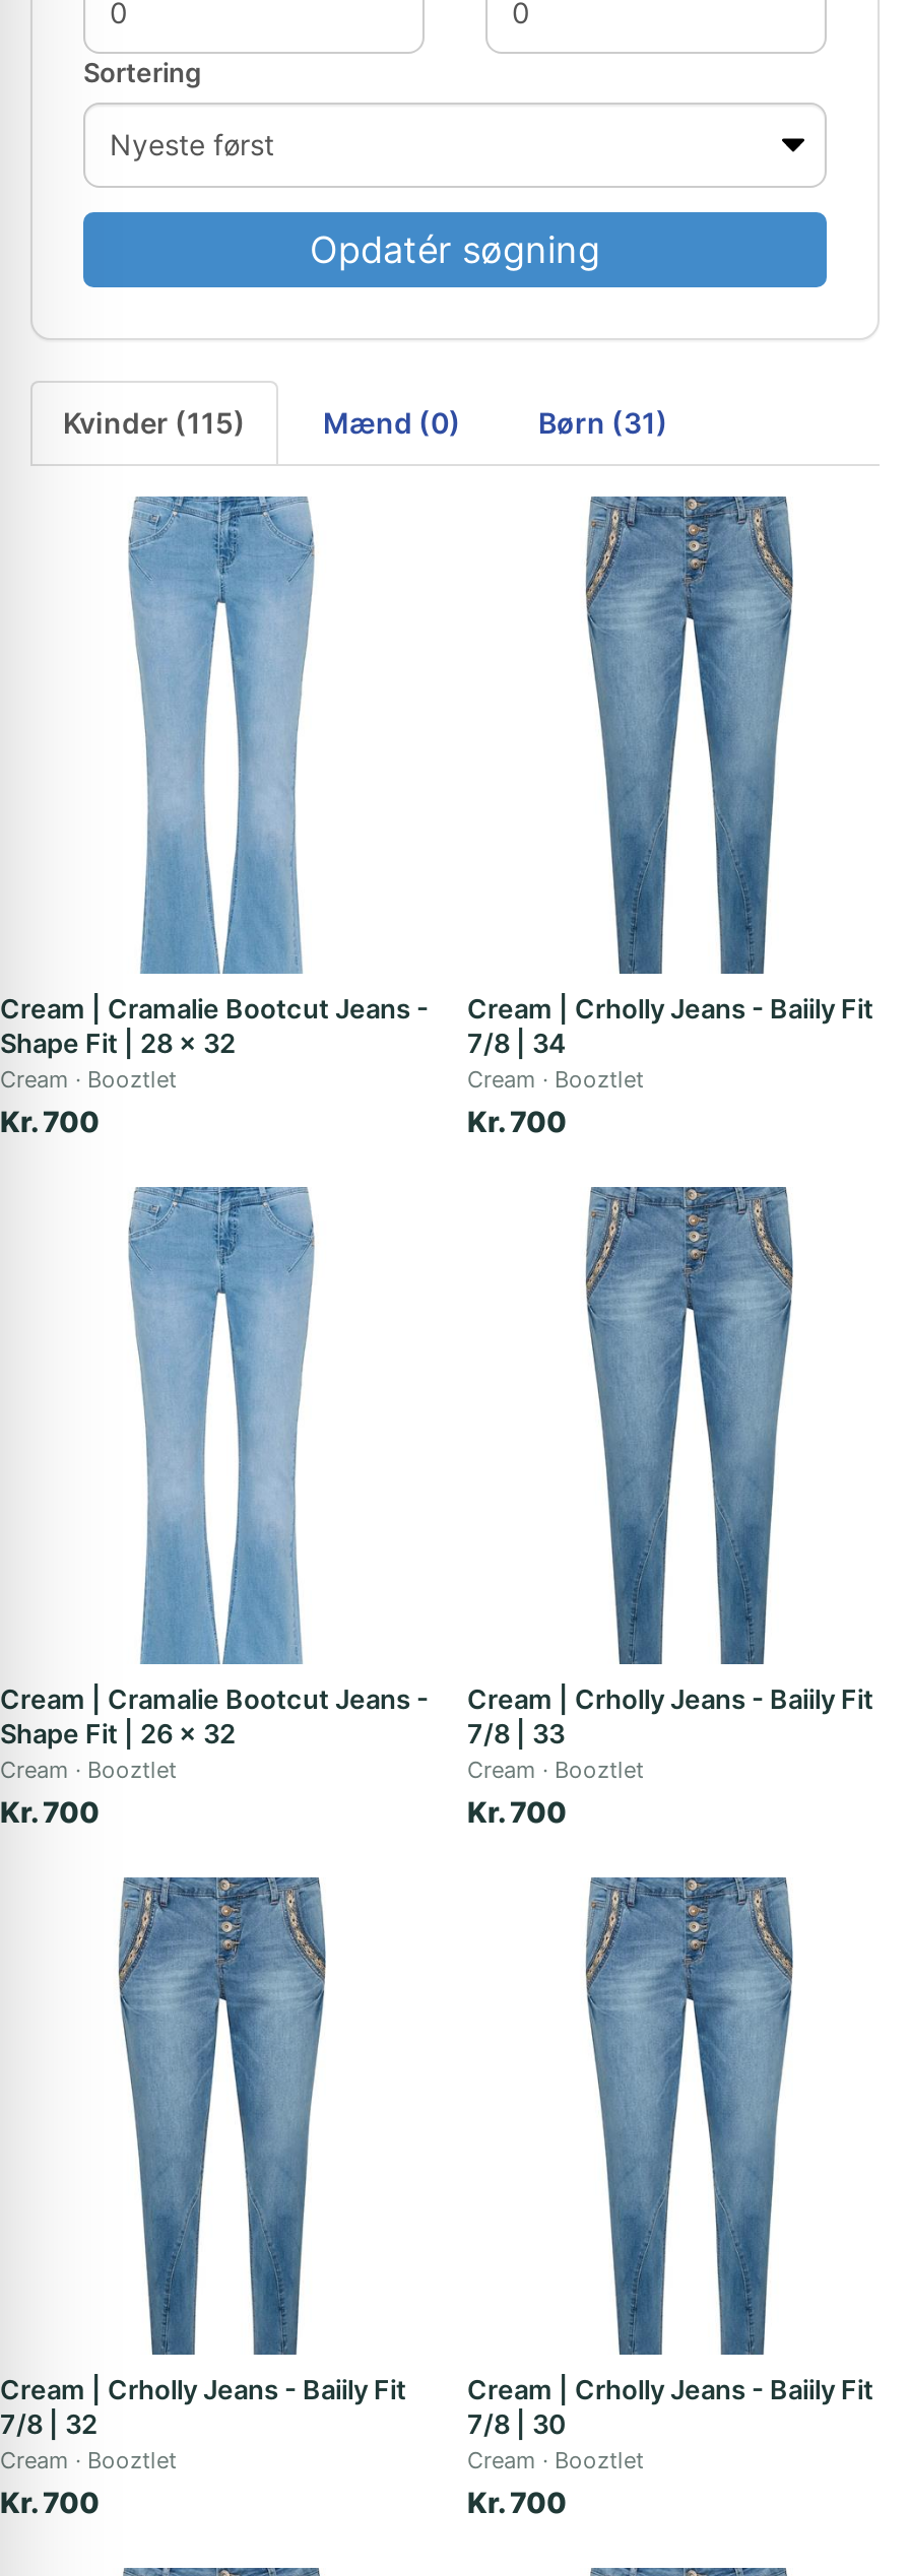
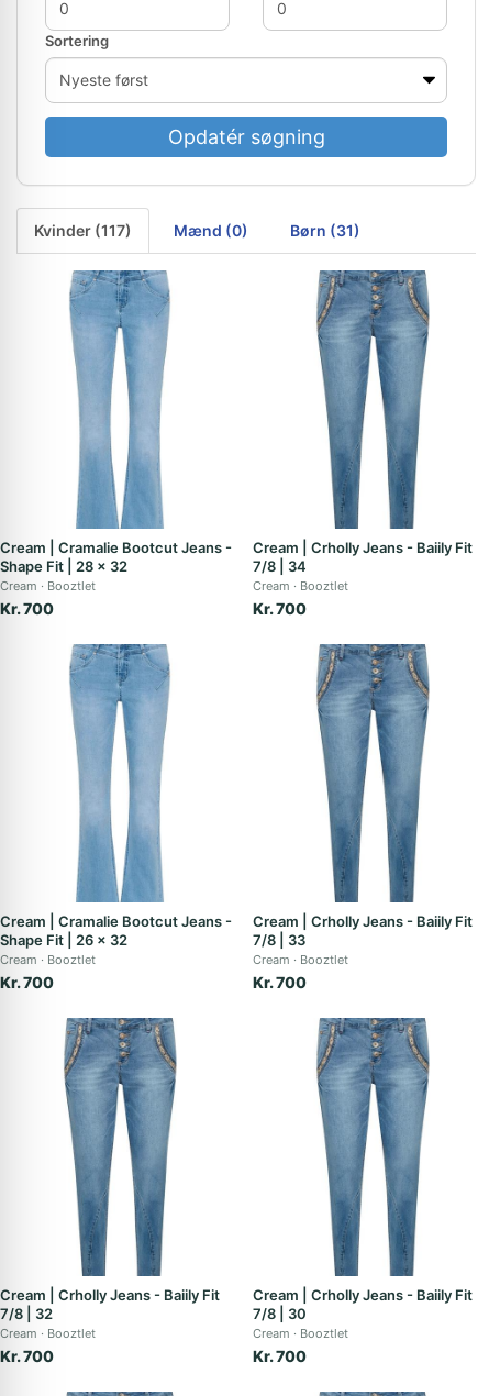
[63,405,246,440] Kvinder (115) -> [34,221,132,240] Kvinder (117)

